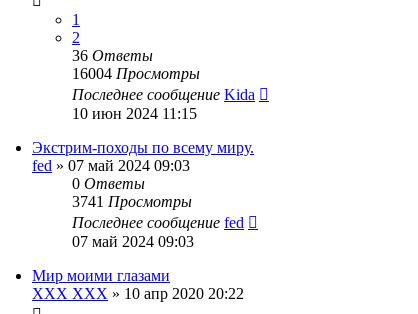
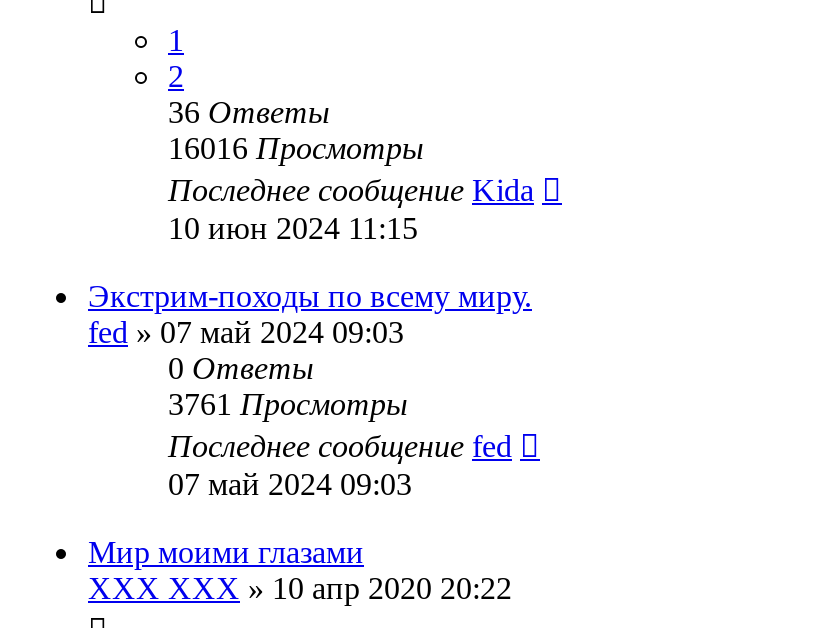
[72,65,200,82] 16004 Просмотры -> [168,131,424,165] 16016 Просмотры
[72,193,192,210] 3741 Просмотры -> [168,387,408,421] 3761 Просмотры

